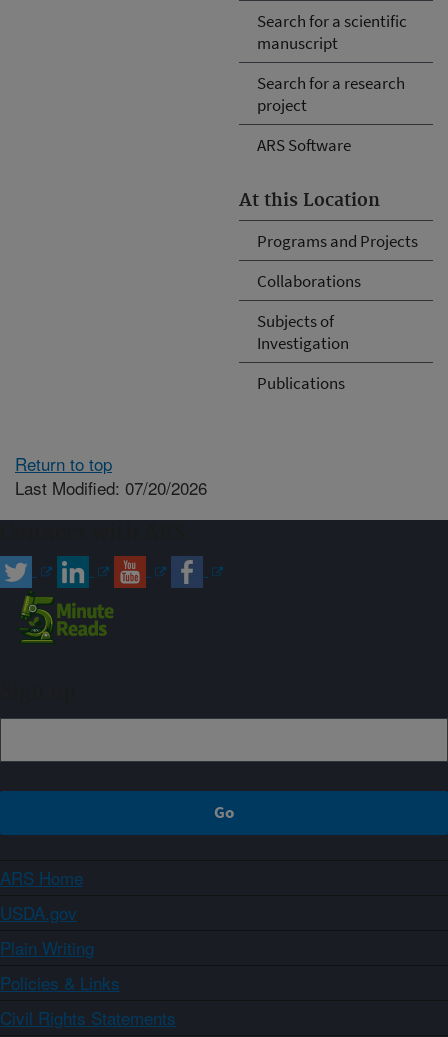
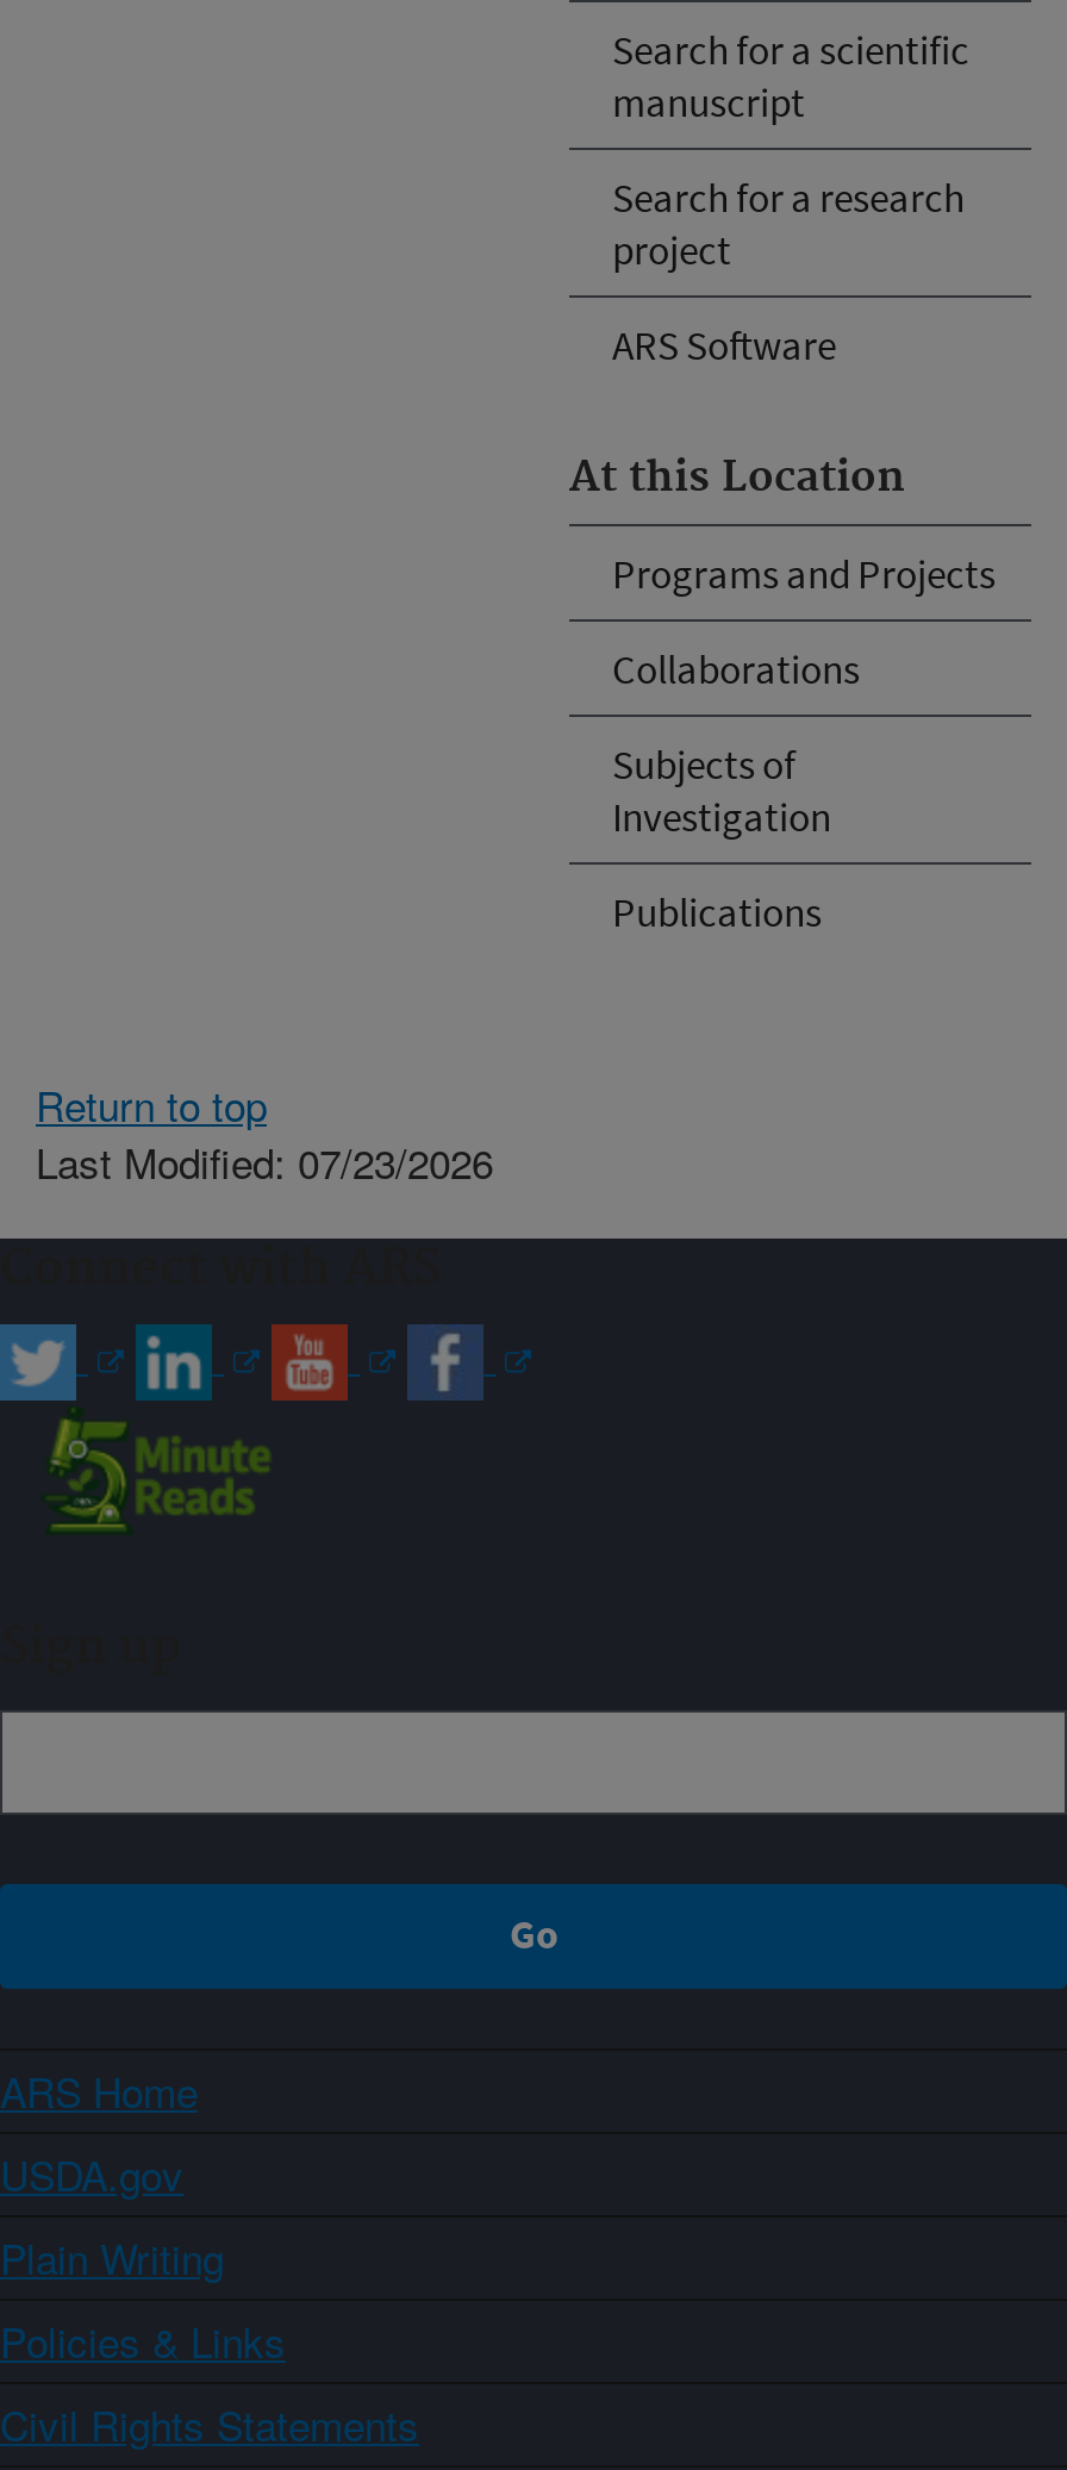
[15,475,207,500] Last Modified: 07/20/2026 -> [36,1131,493,1191] Last Modified: 07/23/2026

